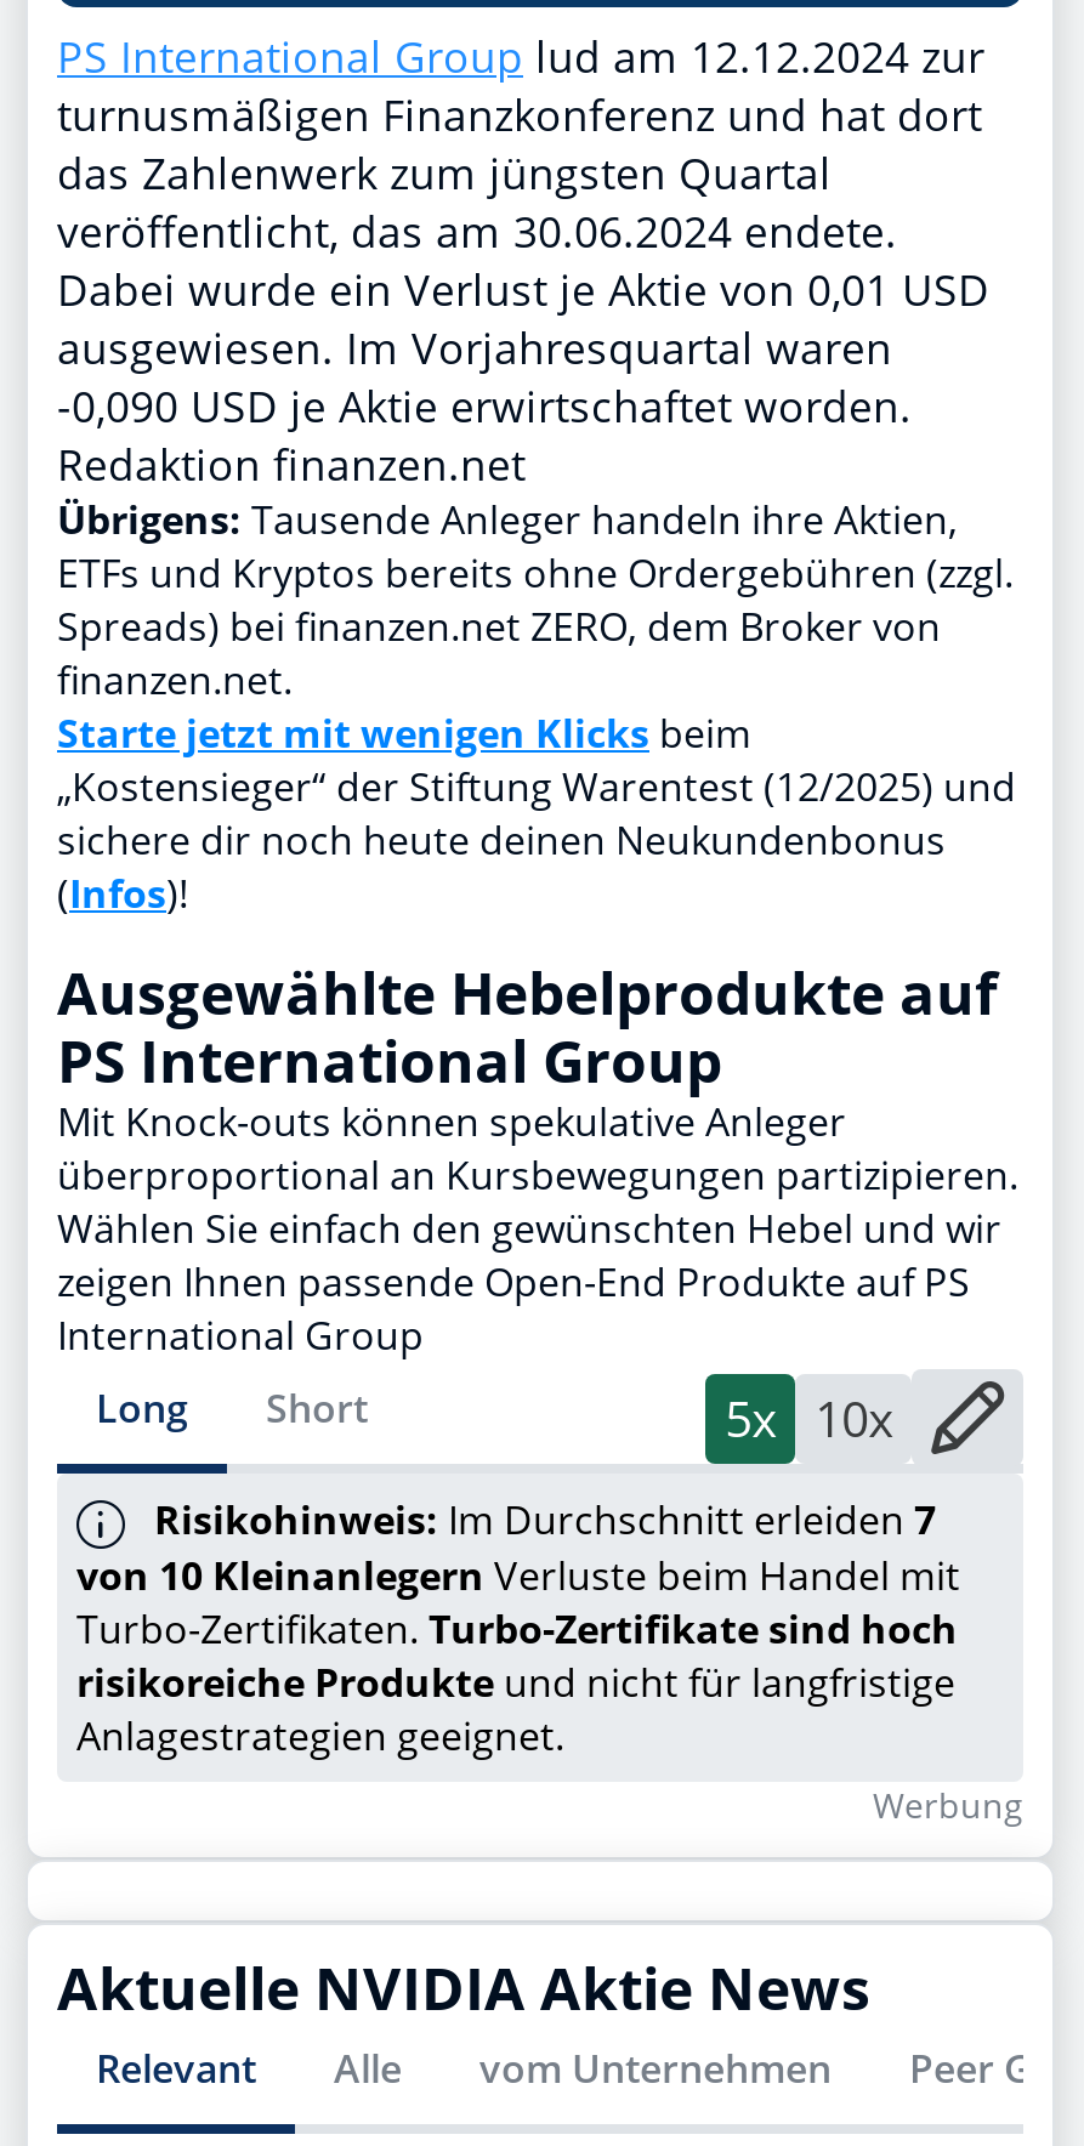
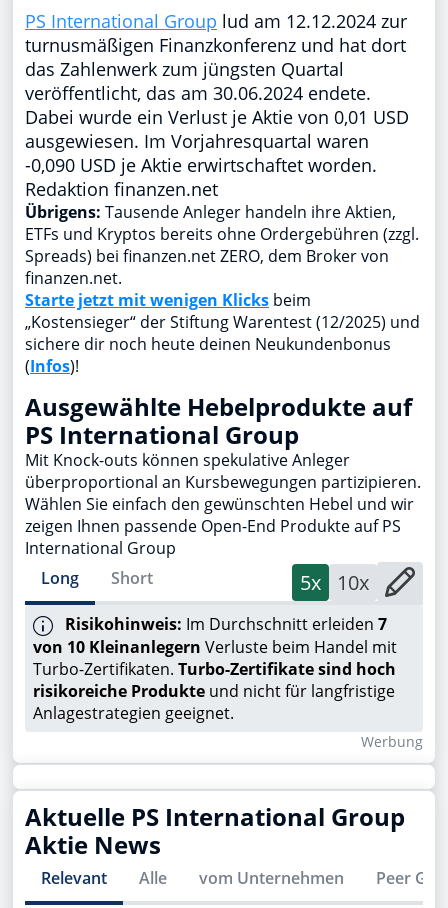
[57,1946,870,2026] Aktuelle NVIDIA Aktie News -> [25,800,405,861] Aktuelle PS International Group | Aktie News

